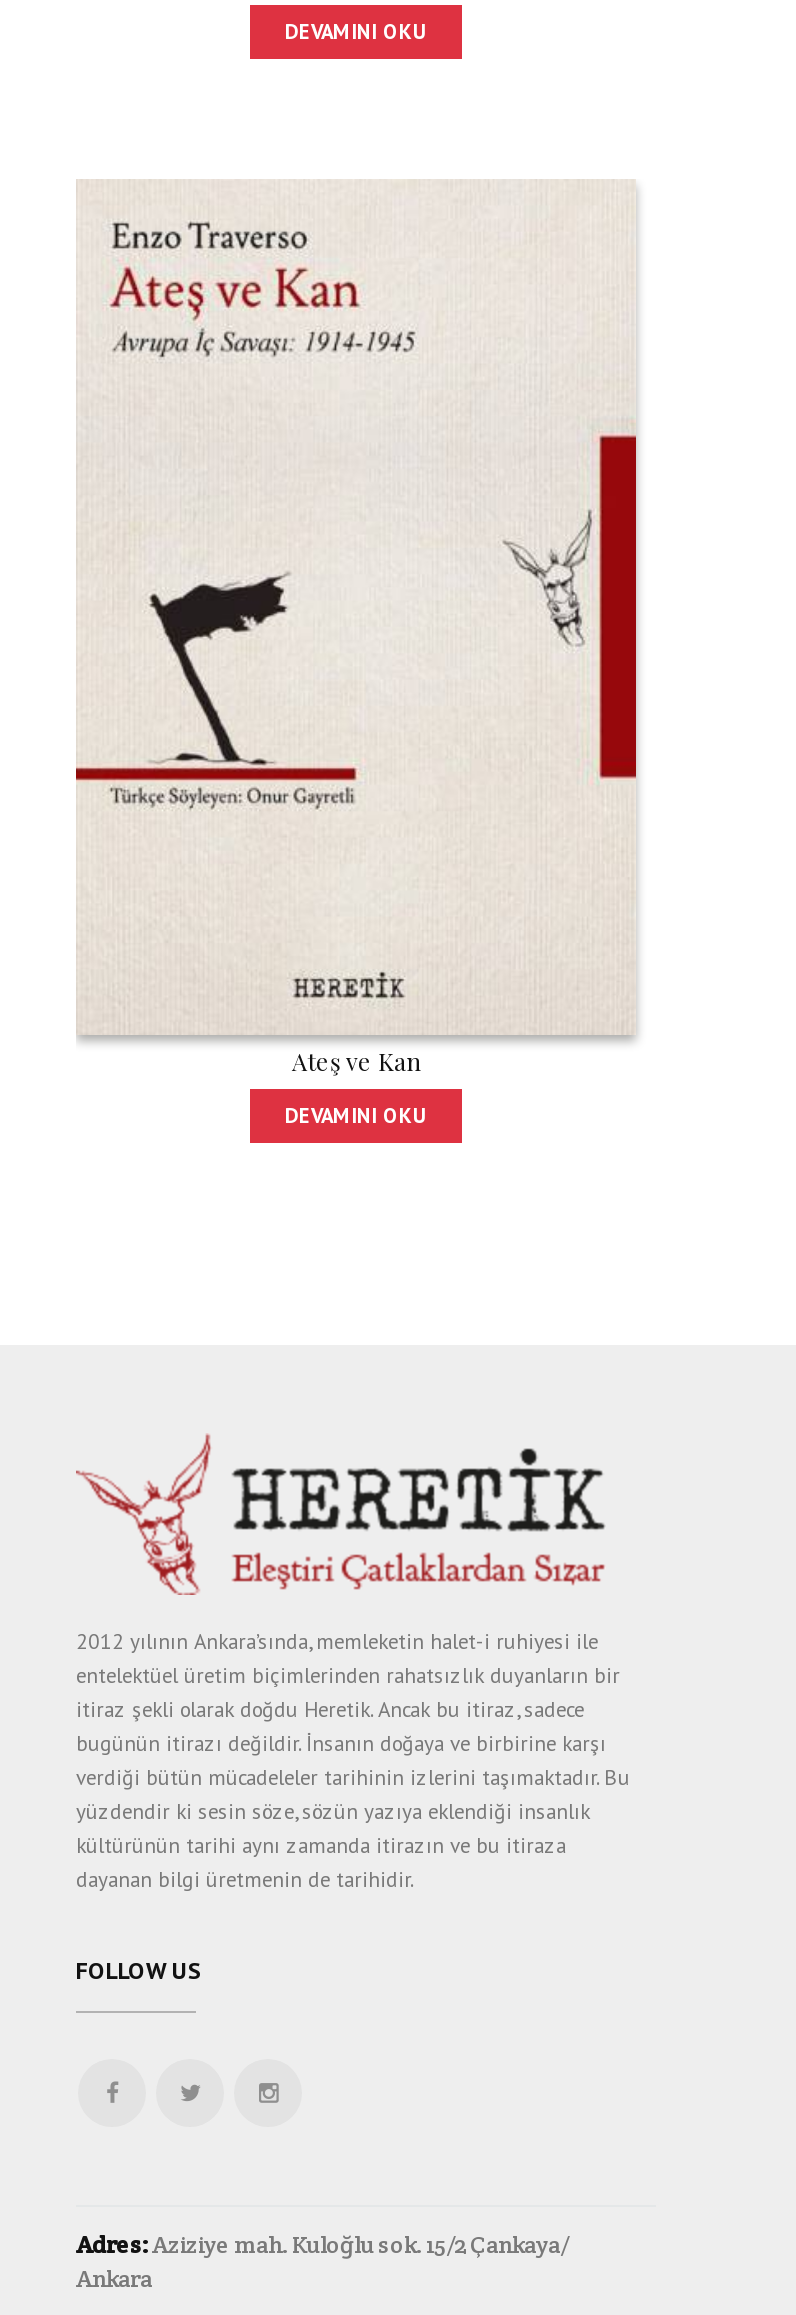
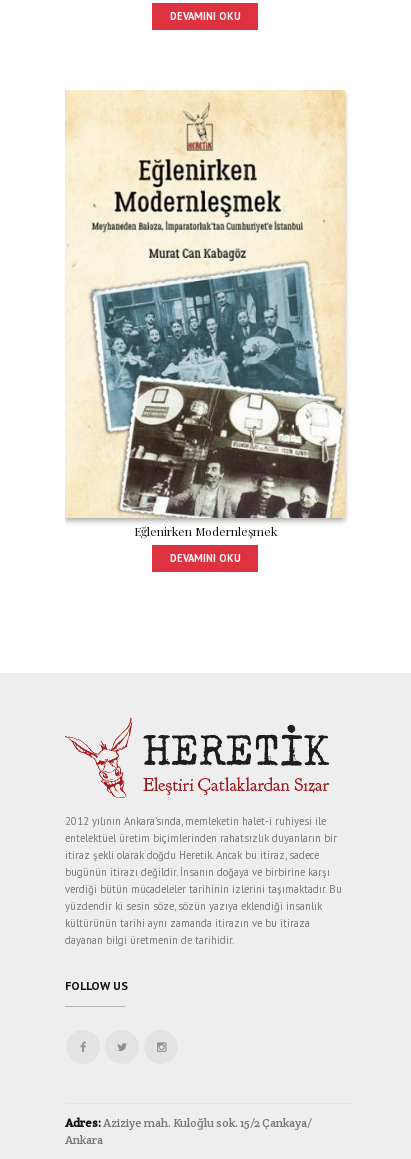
[74,181,638,1077] [image] | Ateş ve Kan -> [65,90,345,539] [image] | Eğlenirken Modernleşmek

